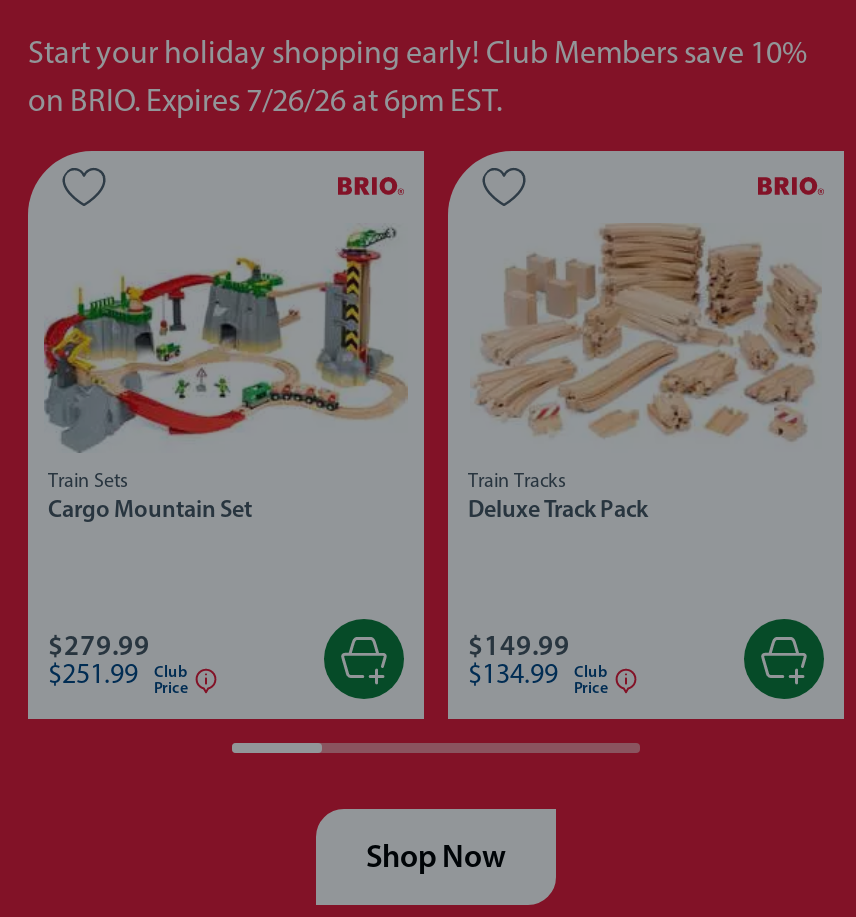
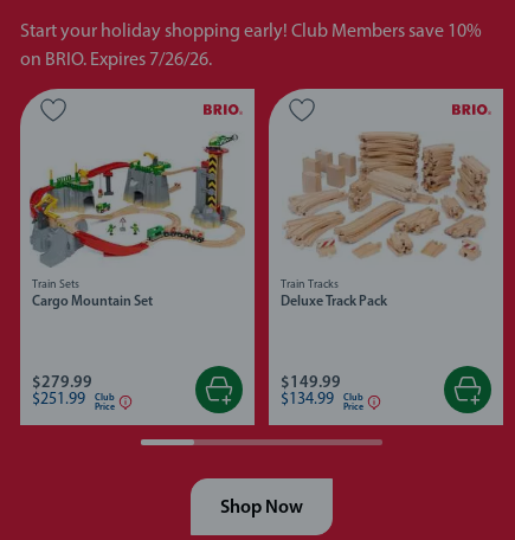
[28,86,502,118] on BRIO. Expires 7/26/26 at 6pm EST. -> [20,50,212,69] on BRIO. Expires 7/26/26.

